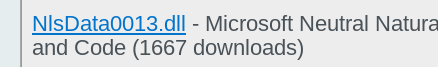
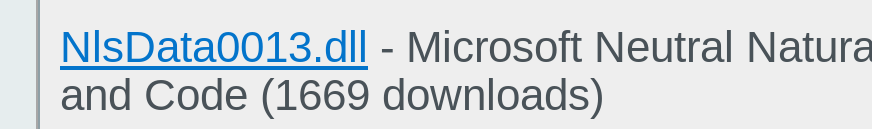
[32,35,304,60] and Code (1667 downloads) -> [60,70,604,120] and Code (1669 downloads)

